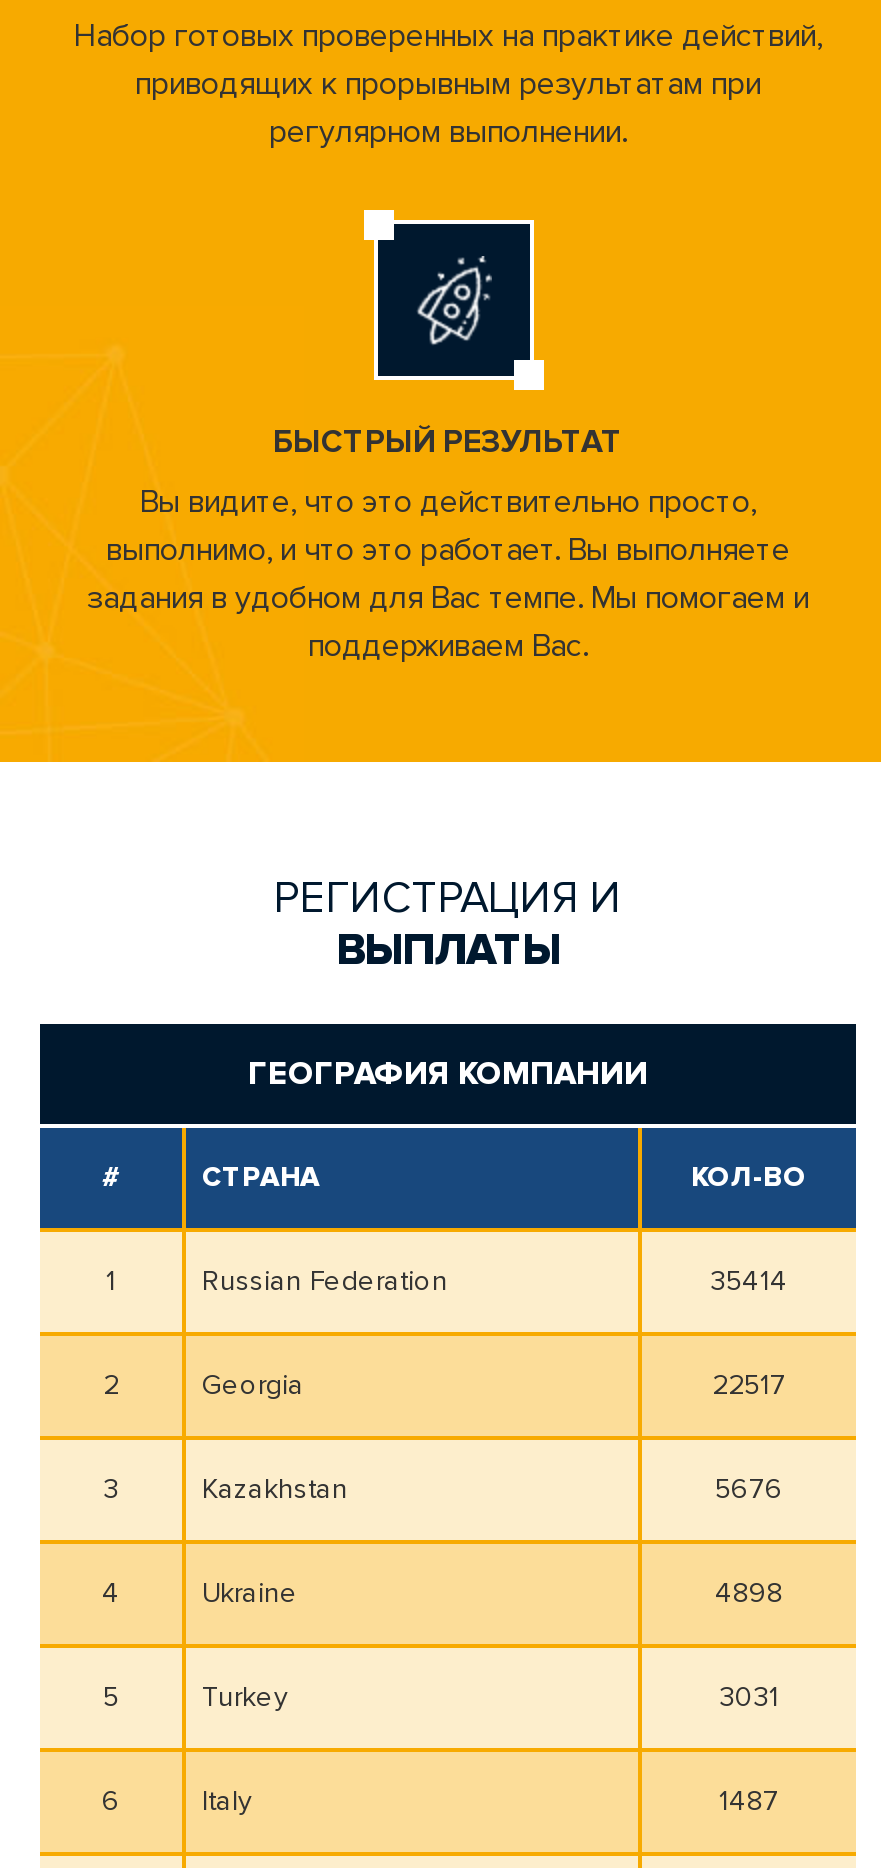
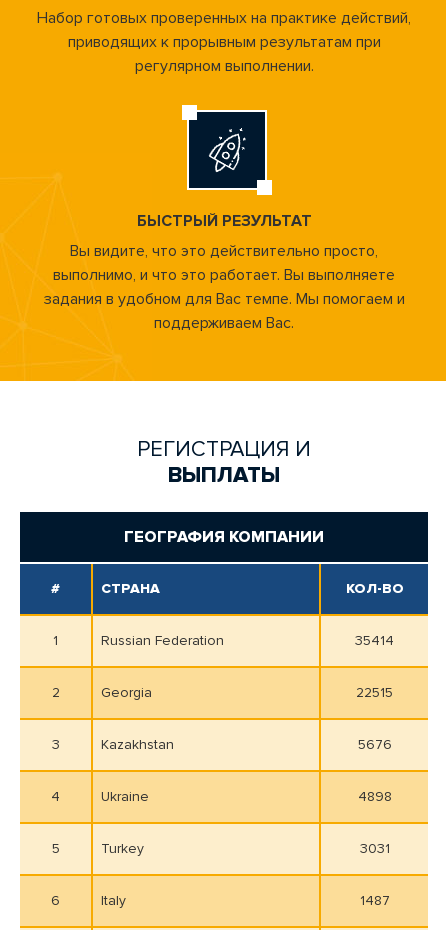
[712,1368,786,1402] 22517 -> [356,684,393,701] 22515

